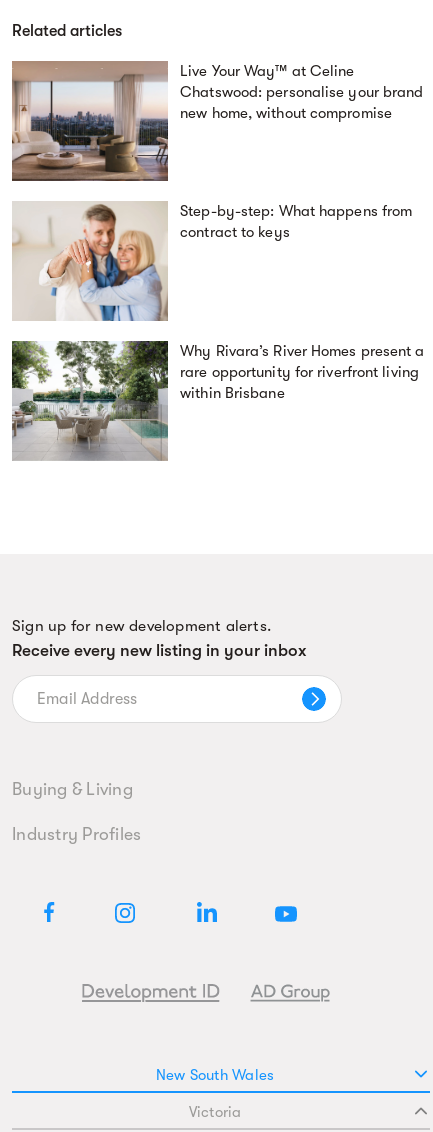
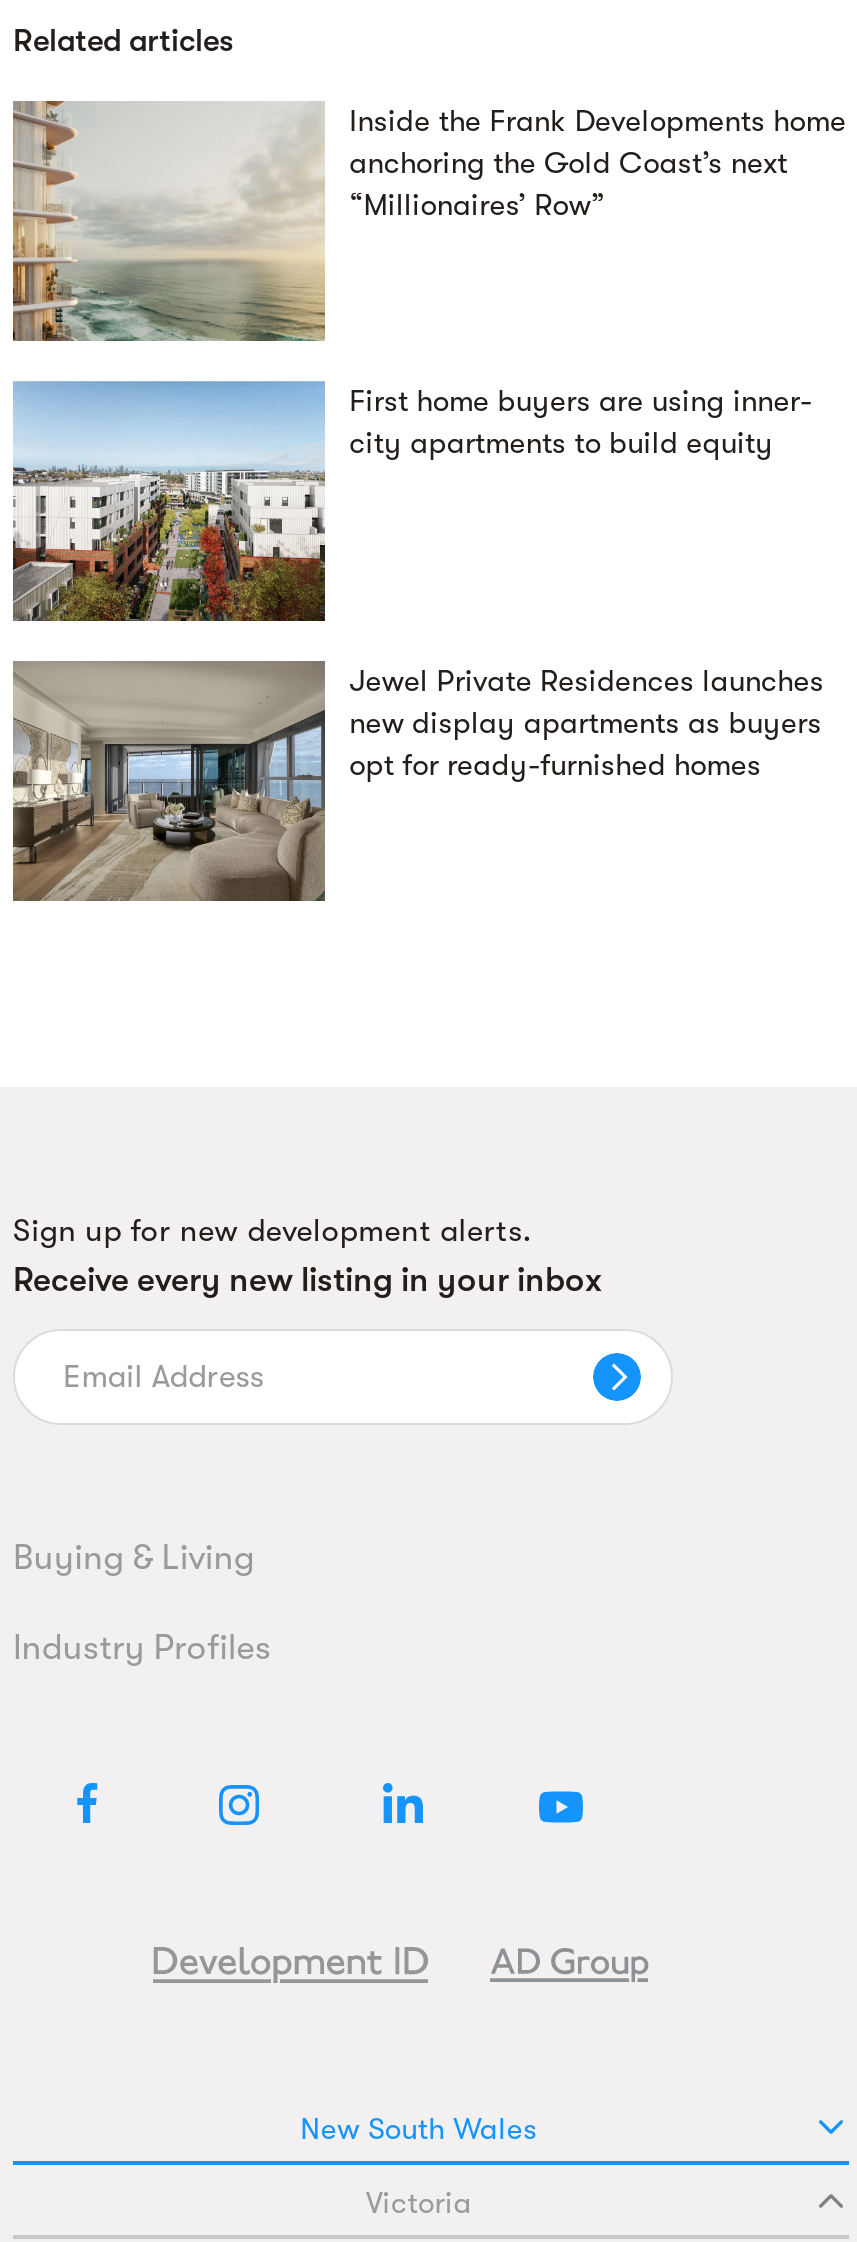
[12,61,423,182] [image] | Live Your Way™ at Celine | Chatswood: personalise your brand | new home, without compromise -> [13,101,846,343] [image] | Inside the Frank Developments home | anchoring the Gold Coast’s next | “Millionaires’ Row”
[12,201,412,322] [image] | Step-by-step: What happens from | contract to keys -> [11,379,812,623] [image] | First home buyers are using inner- | city apartments to build equity
[11,340,424,461] [image] | Why Rivara’s River Homes present a | rare opportunity for riverfront living | within Brisbane -> [13,659,824,901] [image] | Jewel Private Residences launches | new display apartments as buyers | opt for ready-furnished homes

